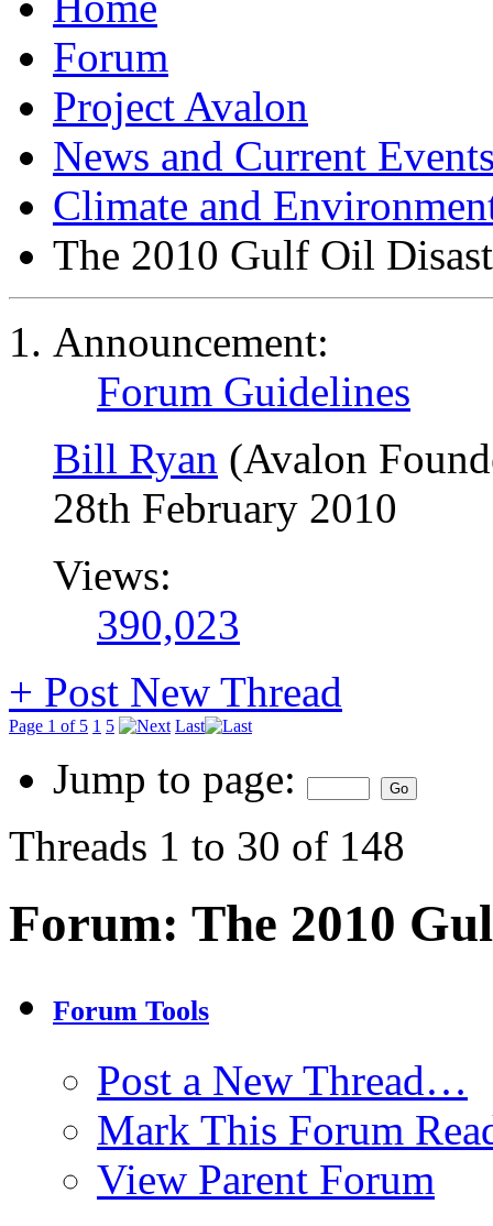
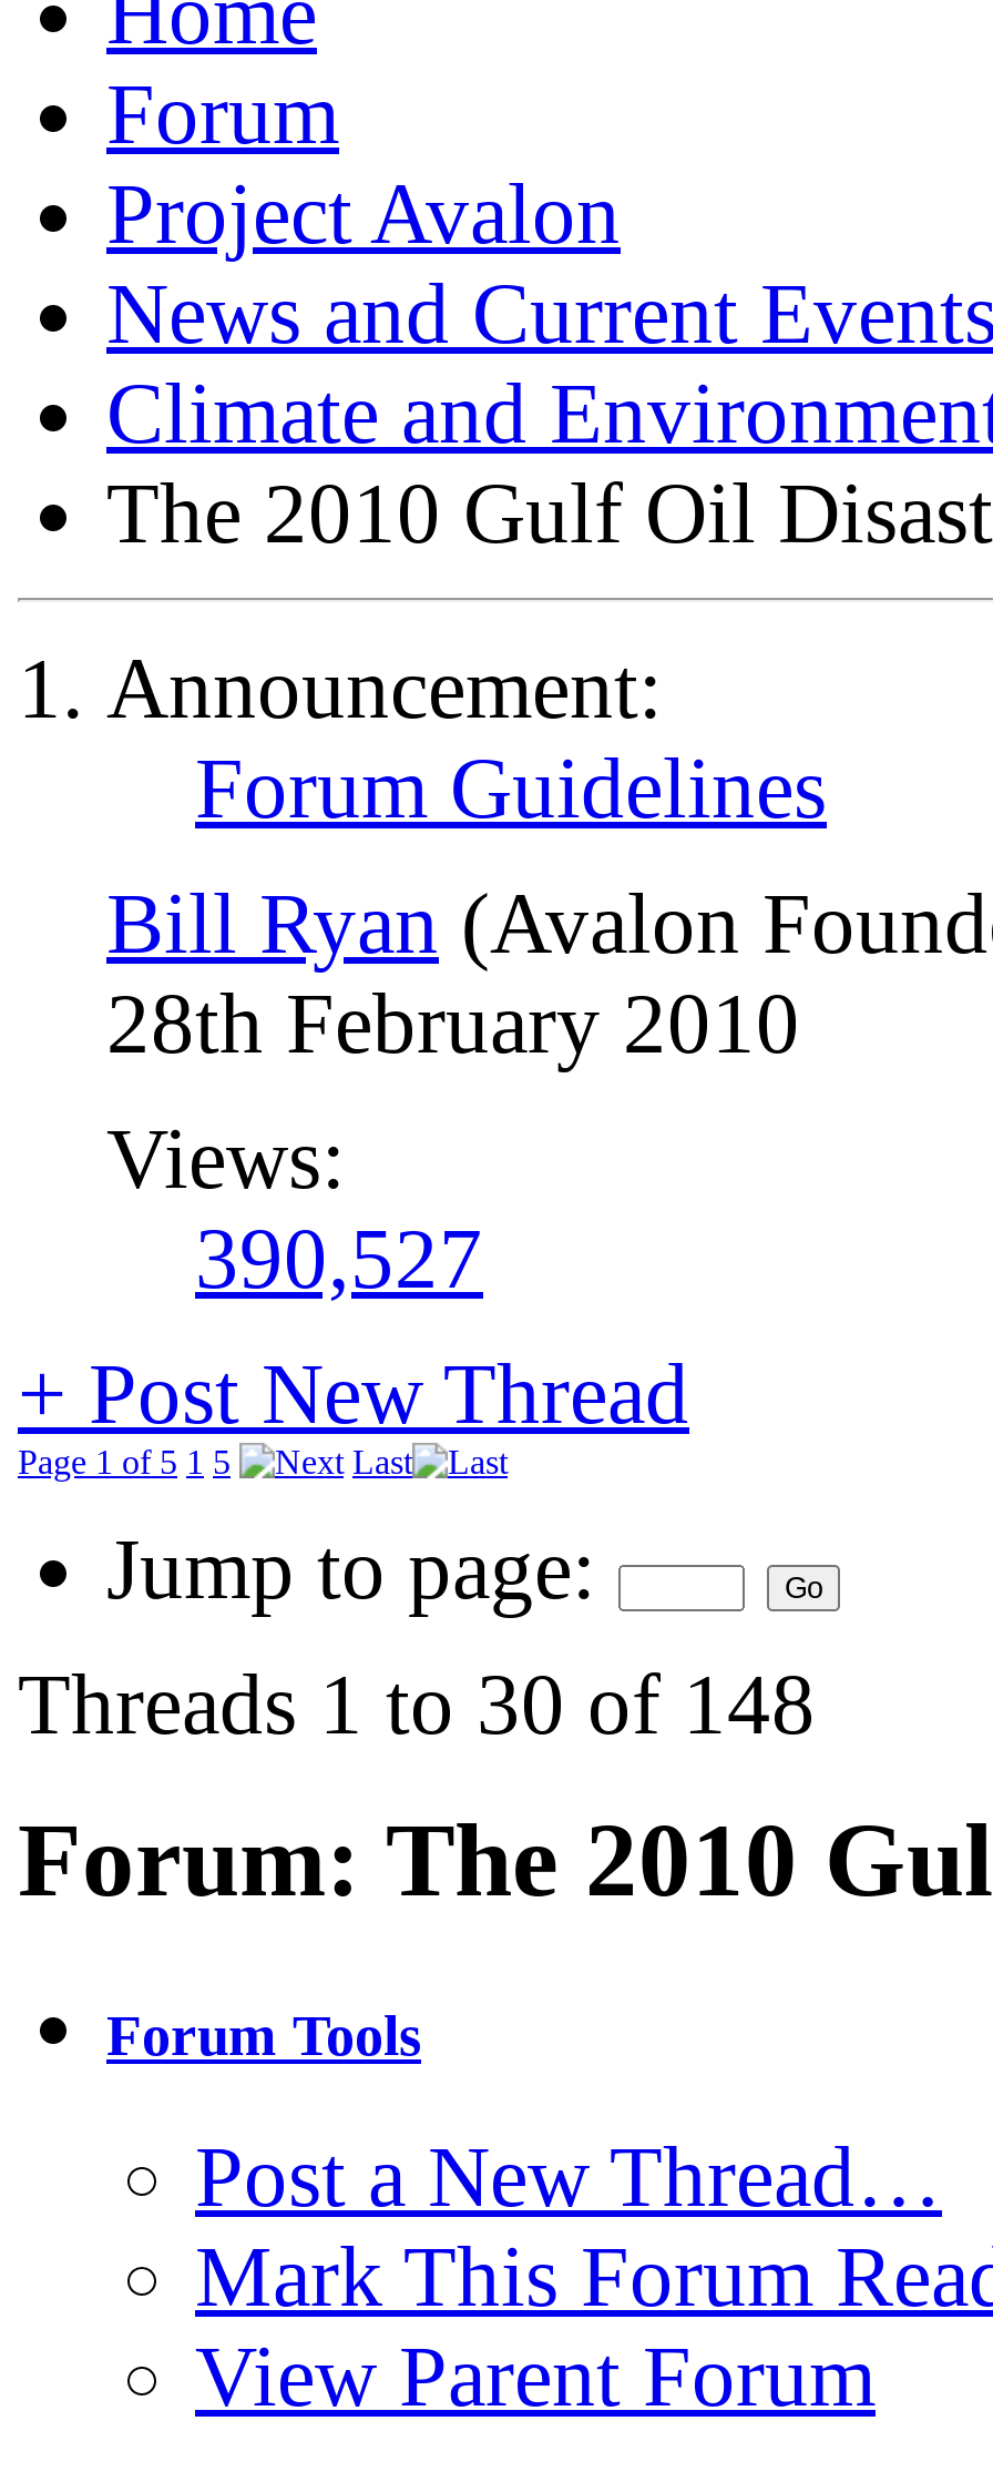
[97,601,240,648] 390,023 -> [195,1210,483,1305] 390,527

